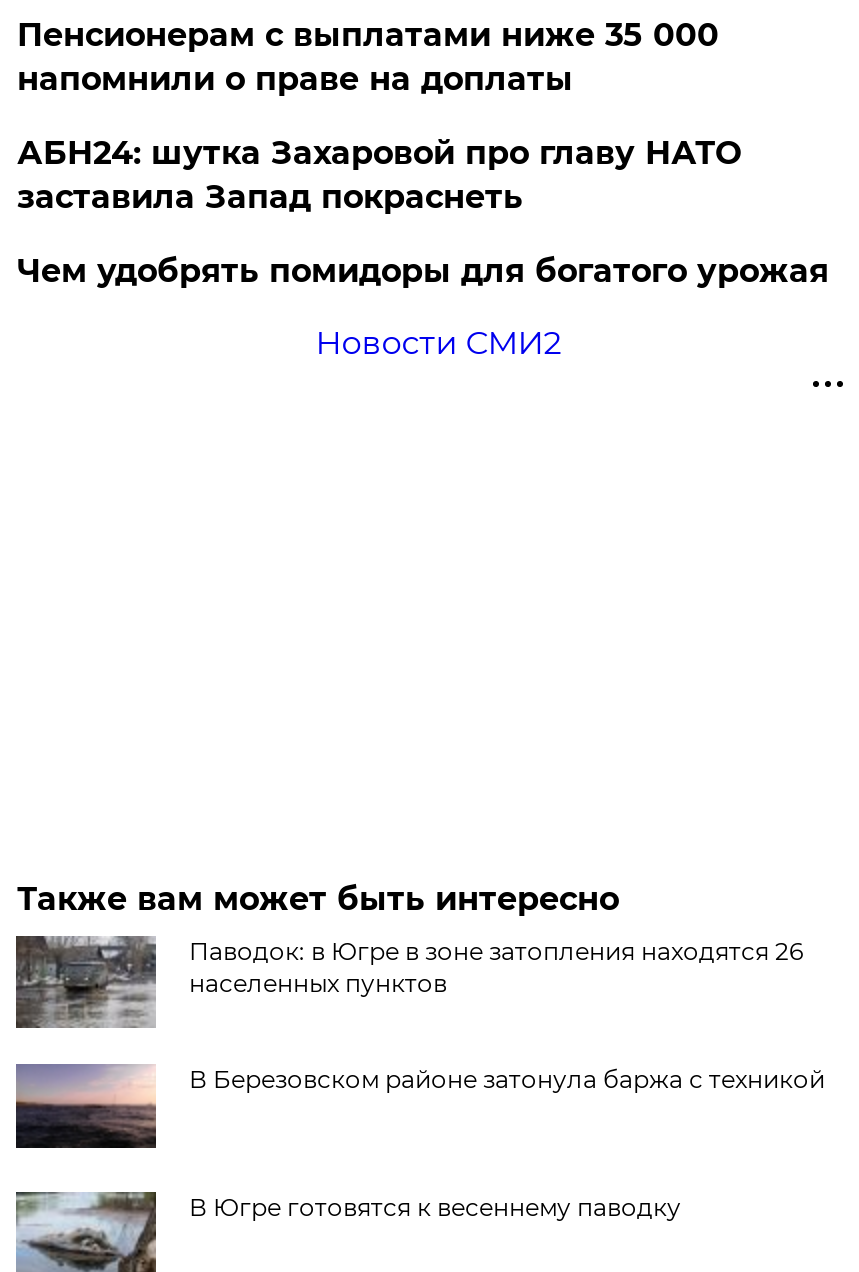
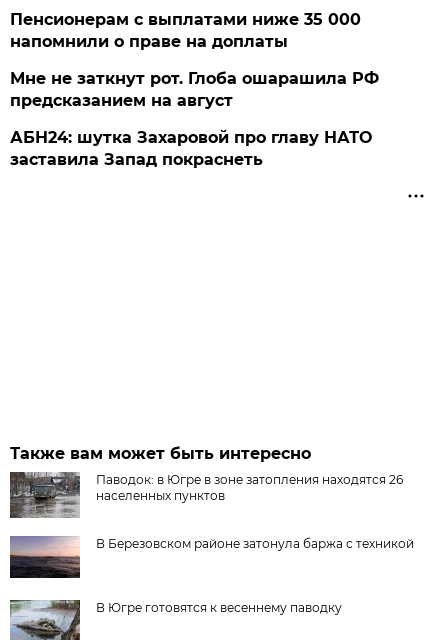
none -> [10,69,379,110] Мне не заткнут рот. Глоба ошарашила РФ | предсказанием на август
moved [17,134,741,216] -> [10,128,372,169]: АБН24: шутка Захаровой про главу НАТО | заставила Запад покраснеть
[17,252,829,362] Чем удобрять помидоры для богатого урожая | Новости СМИ2 -> none

